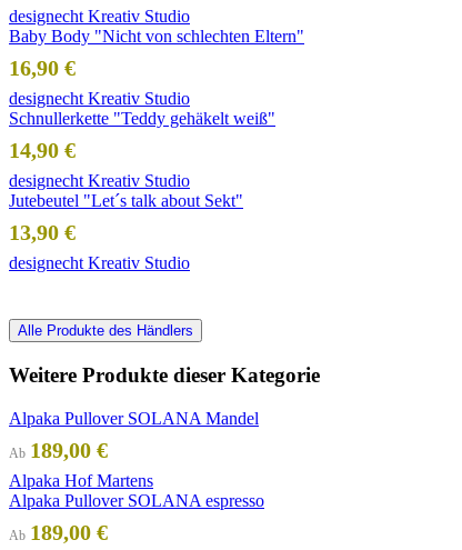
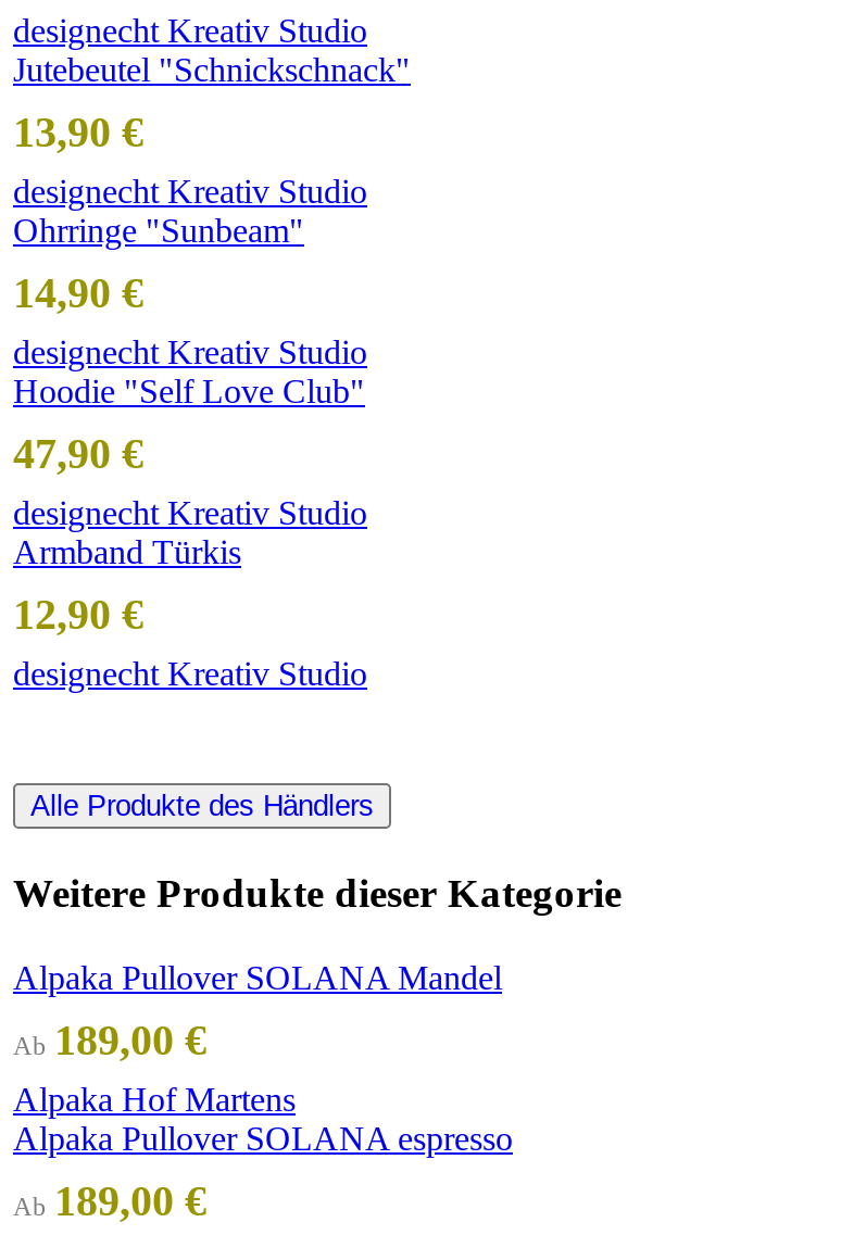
[9,27,304,80] Baby Body "Nicht von schlechten Eltern" | 16,90 € -> [13,51,411,156] Jutebeutel "Schnickschnack" | 13,90 €
[9,109,275,128] Schnullerkette "Teddy gehäkelt weiß" -> [13,212,304,249] Ohrringe "Sunbeam"
[9,191,243,245] Jutebeutel "Let´s talk about Sekt" | 13,90 € -> [13,373,367,638] Hoodie "Self Love Club" | 47,90 € | designecht Kreativ Studio | Armband Türkis | 12,90 €

